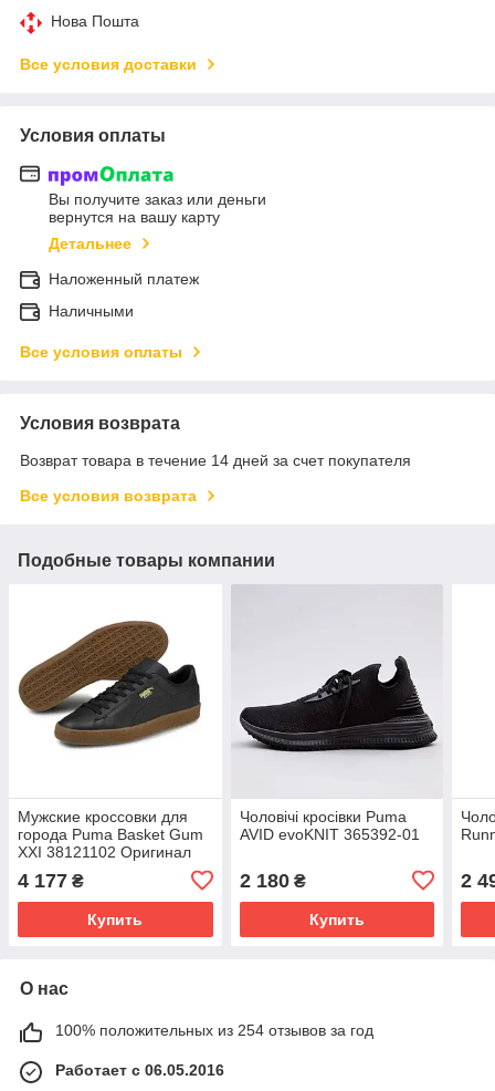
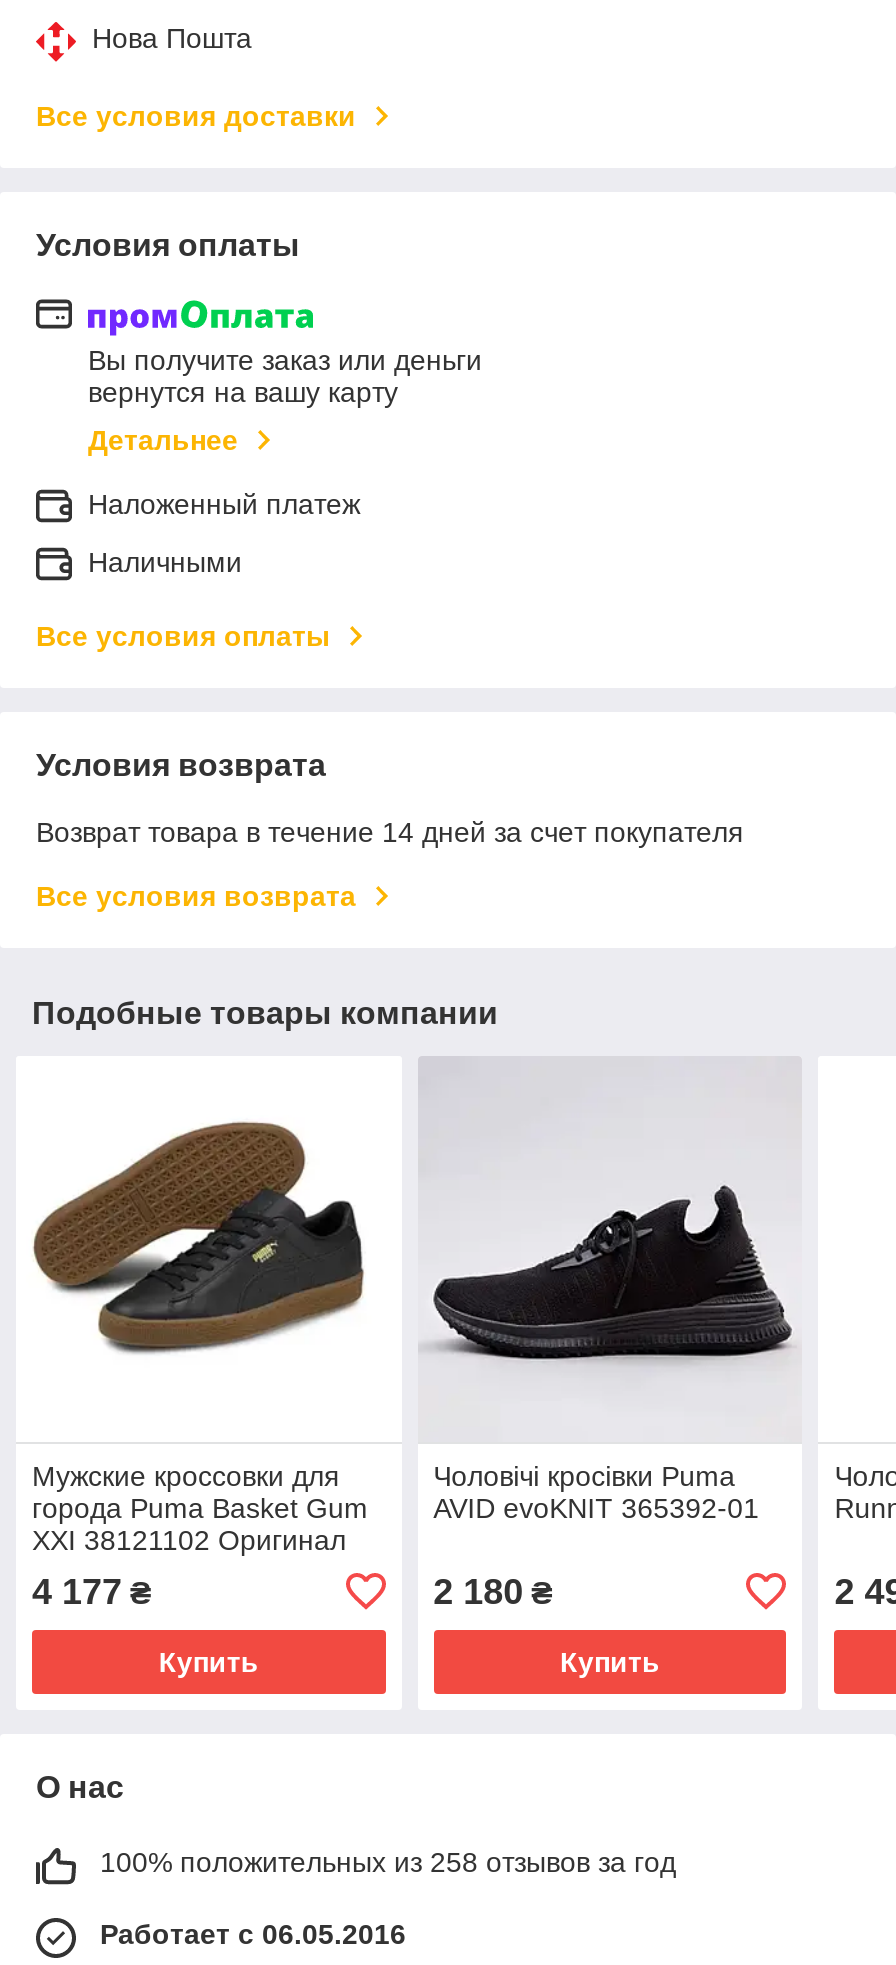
[55,1021,373,1039] 100% положительных из 254 отзывов за год -> [100,1846,676,1878] 100% положительных из 258 отзывов за год

